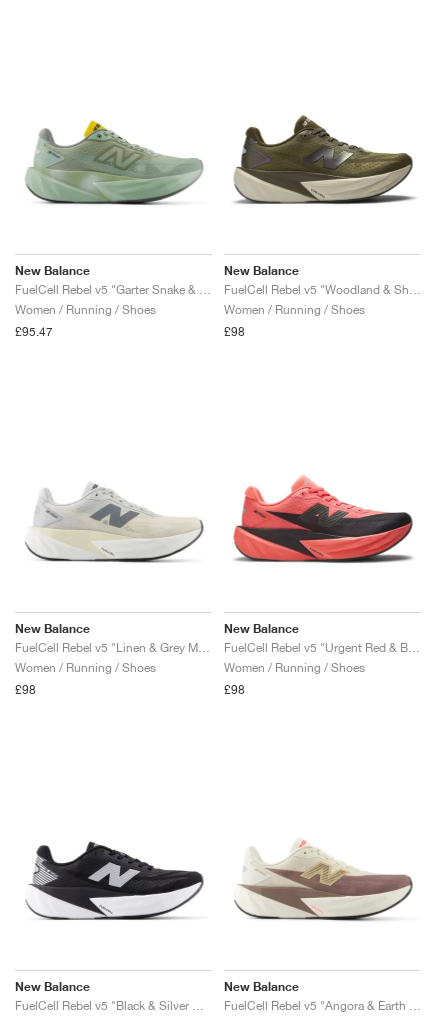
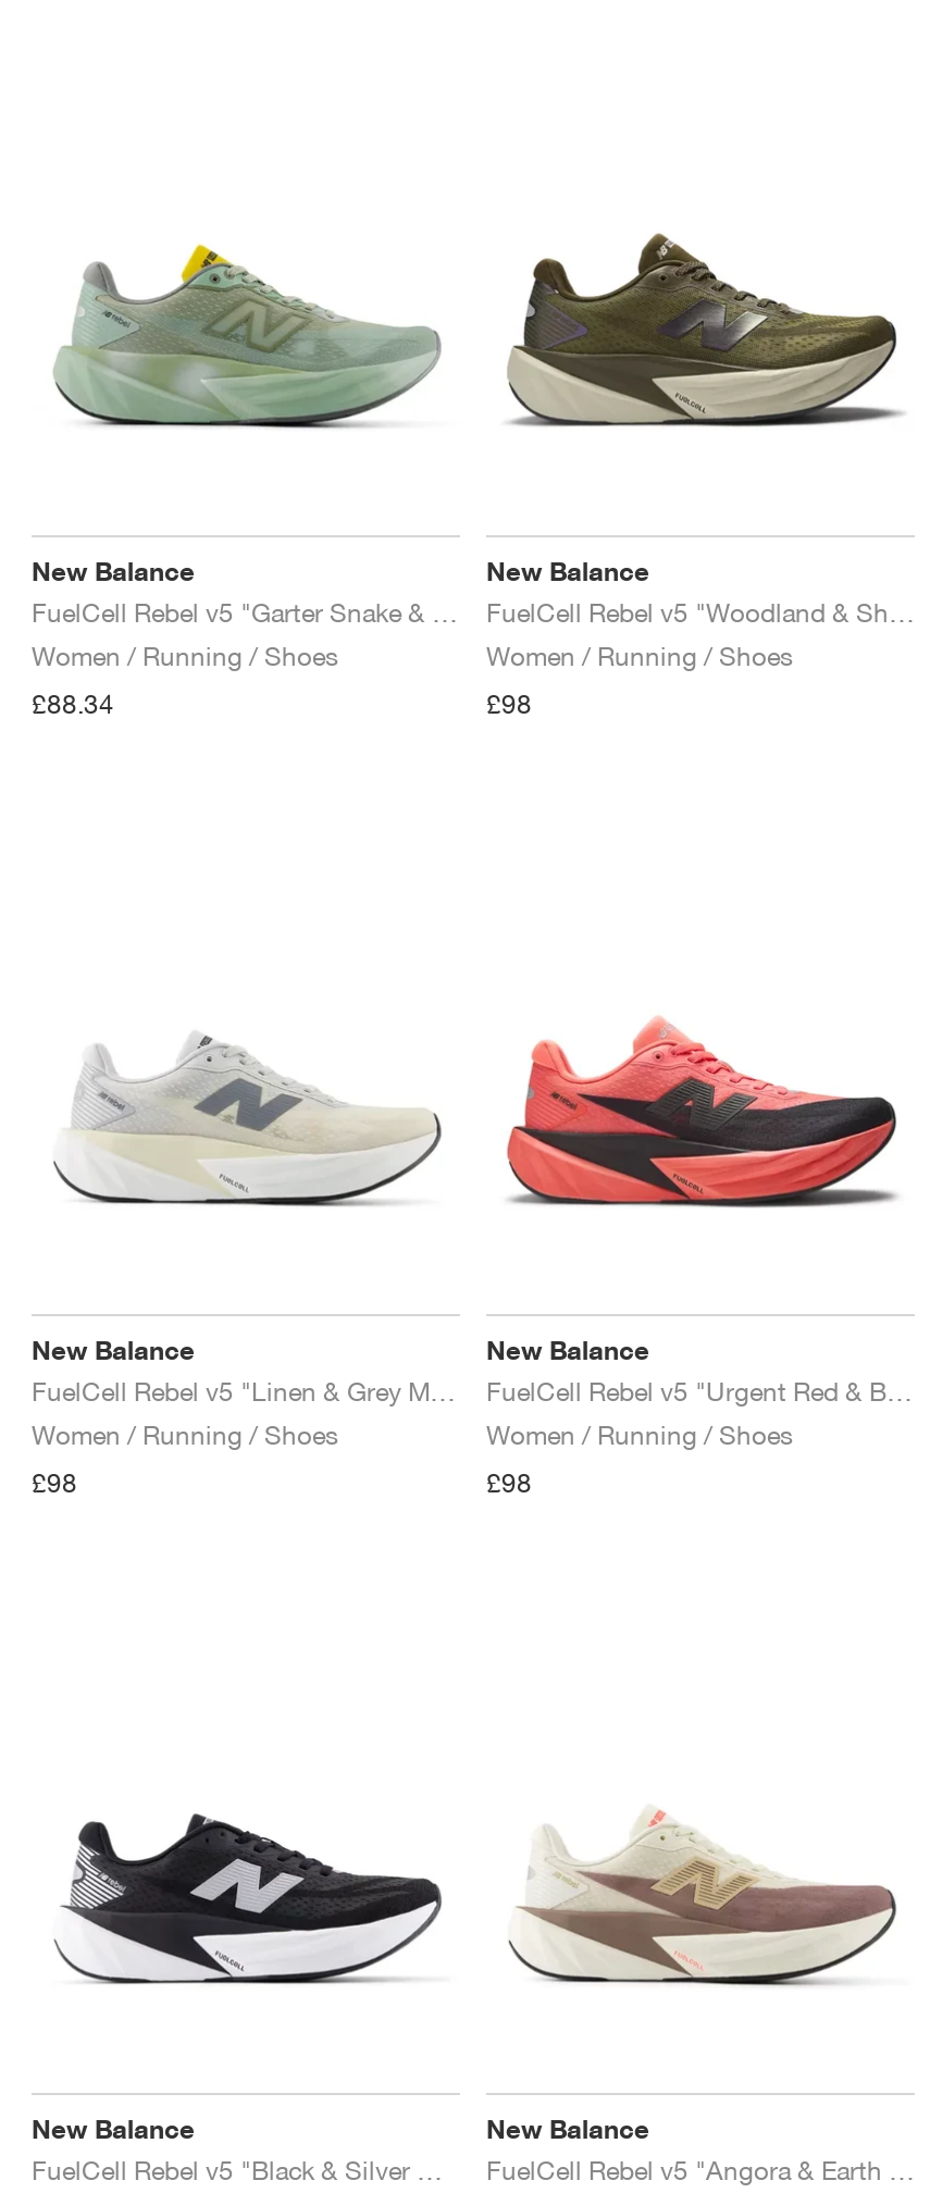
[15,323,53,338] £95.47 -> [32,686,114,719] £88.34

